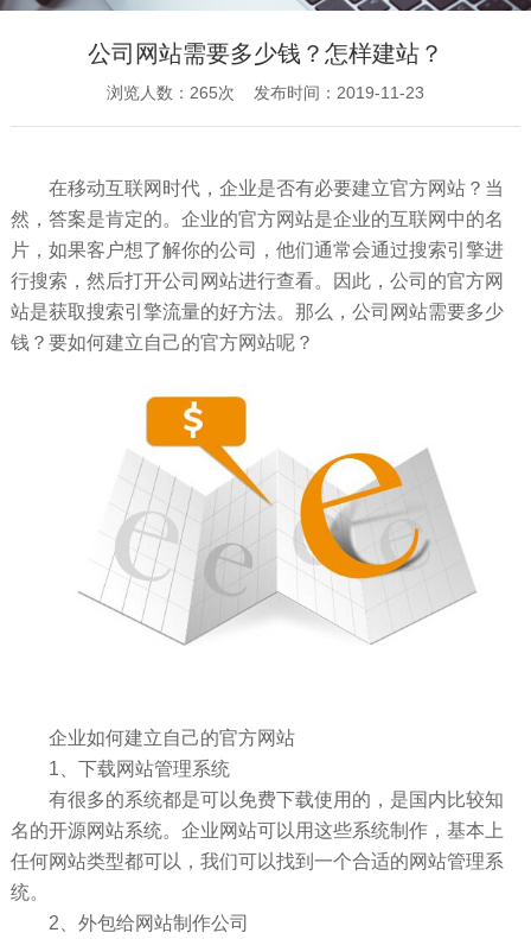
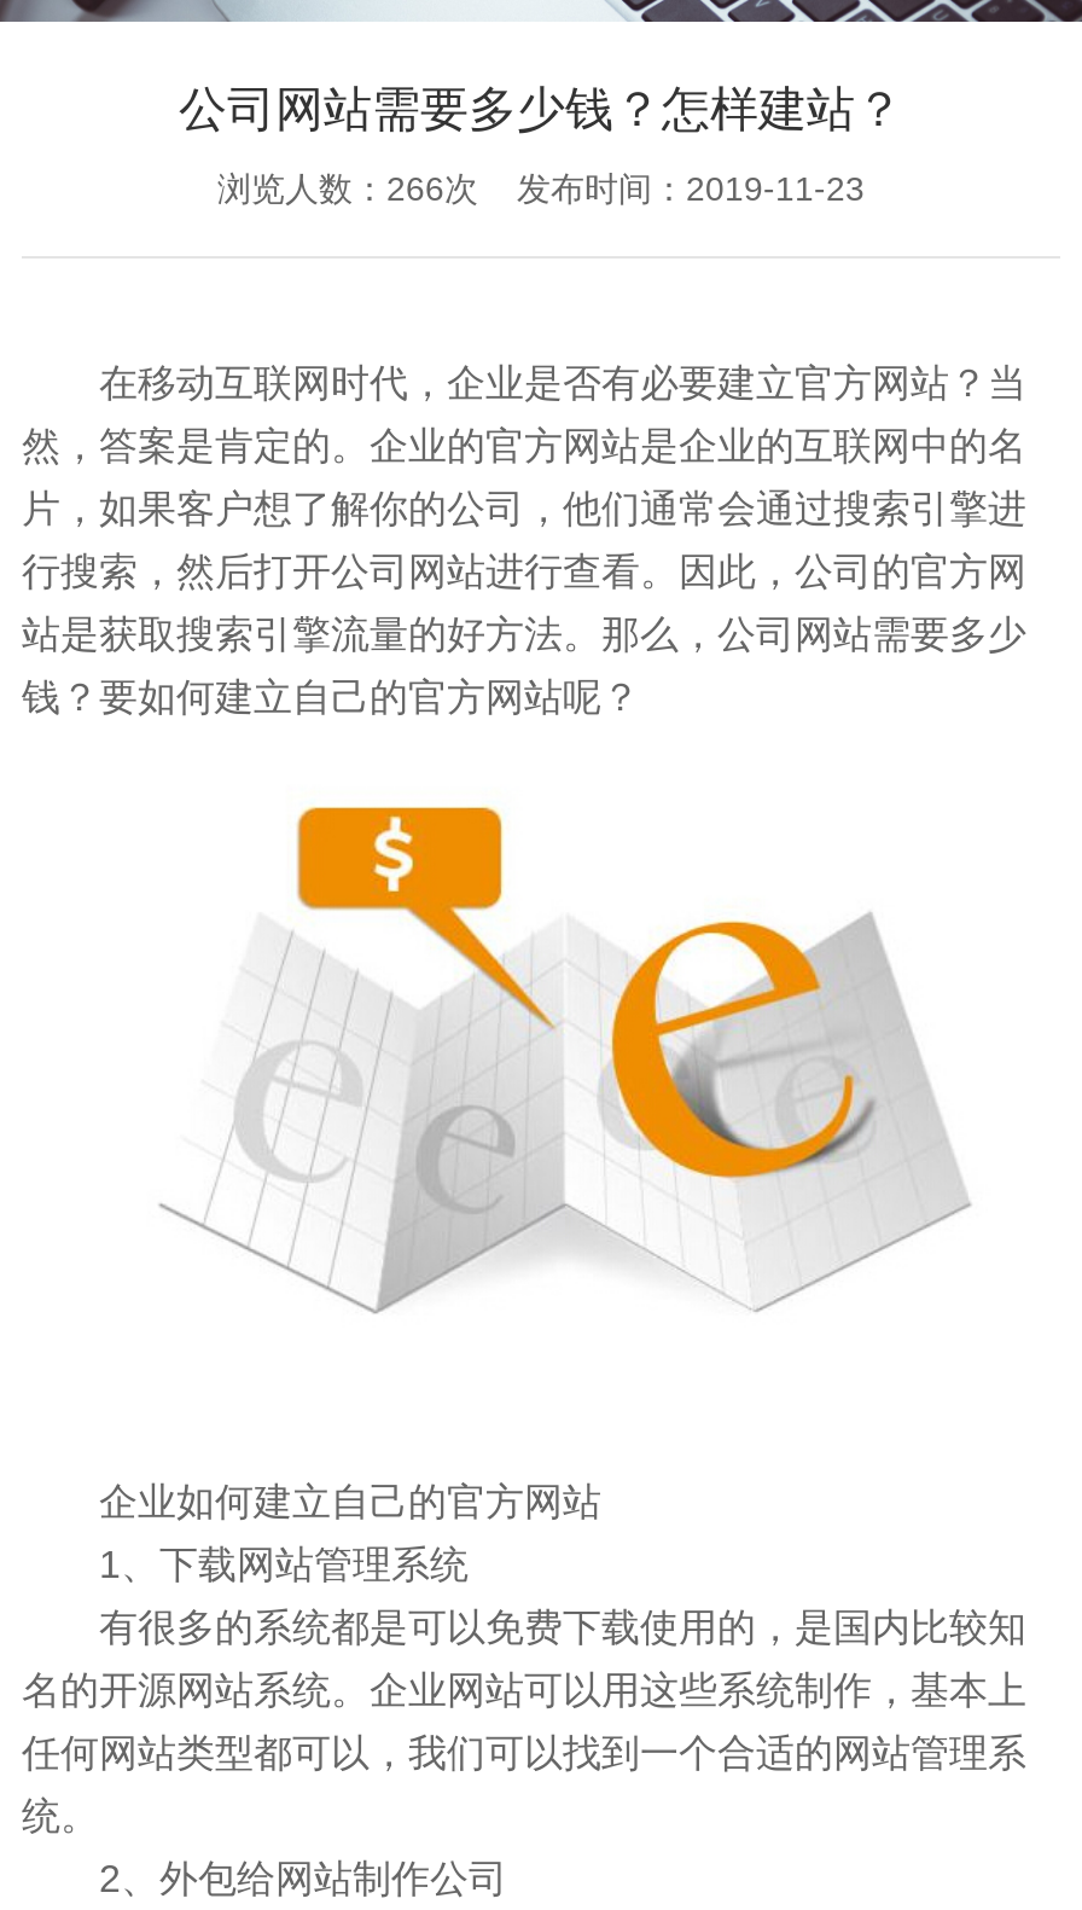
[107,83,424,102] 浏览人数：265次 发布时间：2019-11-23 -> [217,169,865,208] 浏览人数：266次 发布时间：2019-11-23

